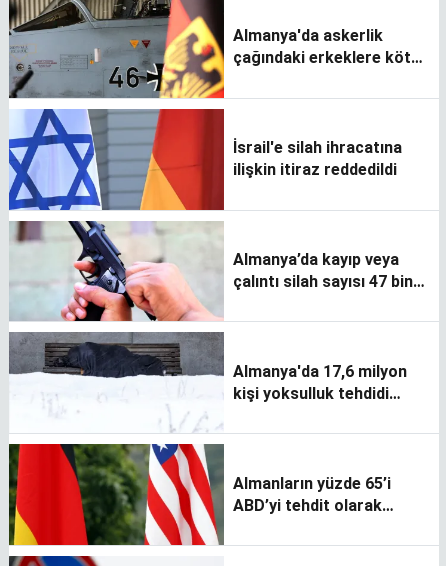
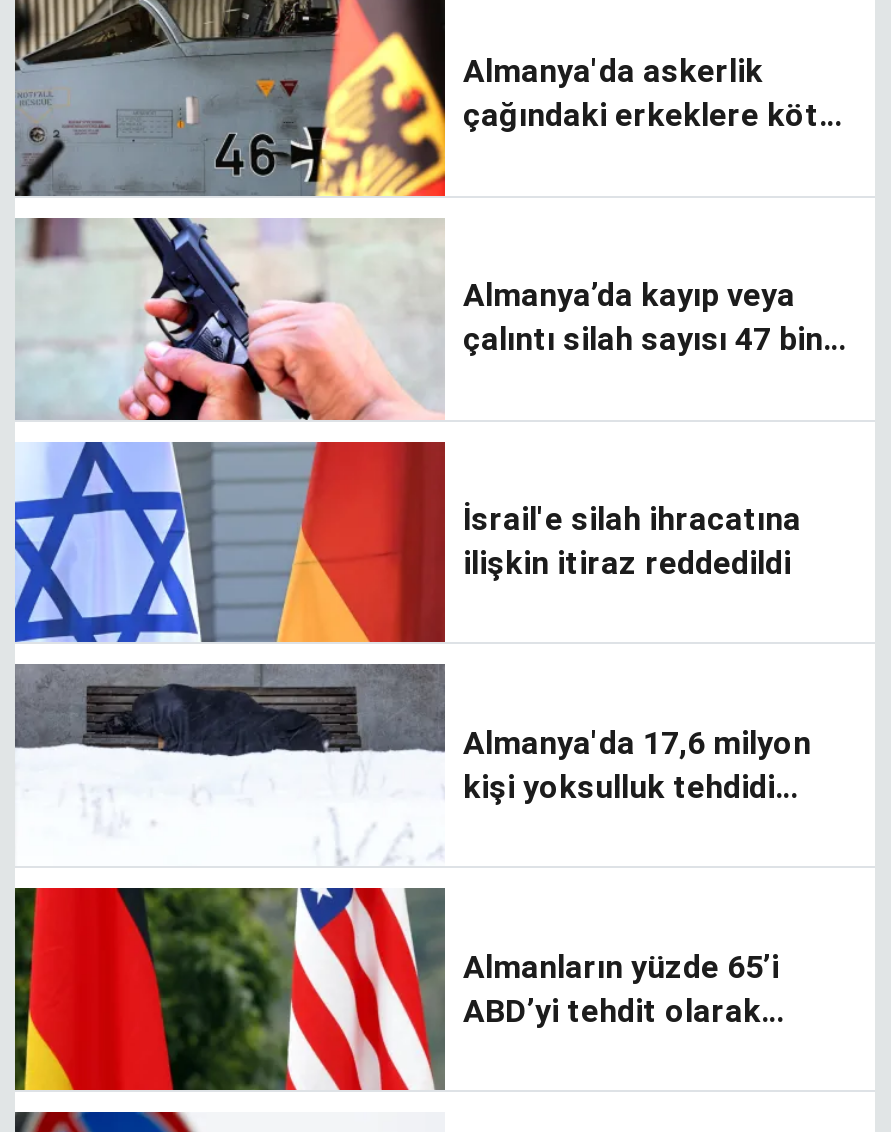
moved [8,108,402,211] -> [13,440,801,644]: [image] | İsrail'e silah ihracatına | ilişkin itiraz reddedildi
moved [9,219,413,324] -> [15,214,823,424]: [image] | Almanya’da kayıp veya | çalıntı silah sayısı 47 bin

